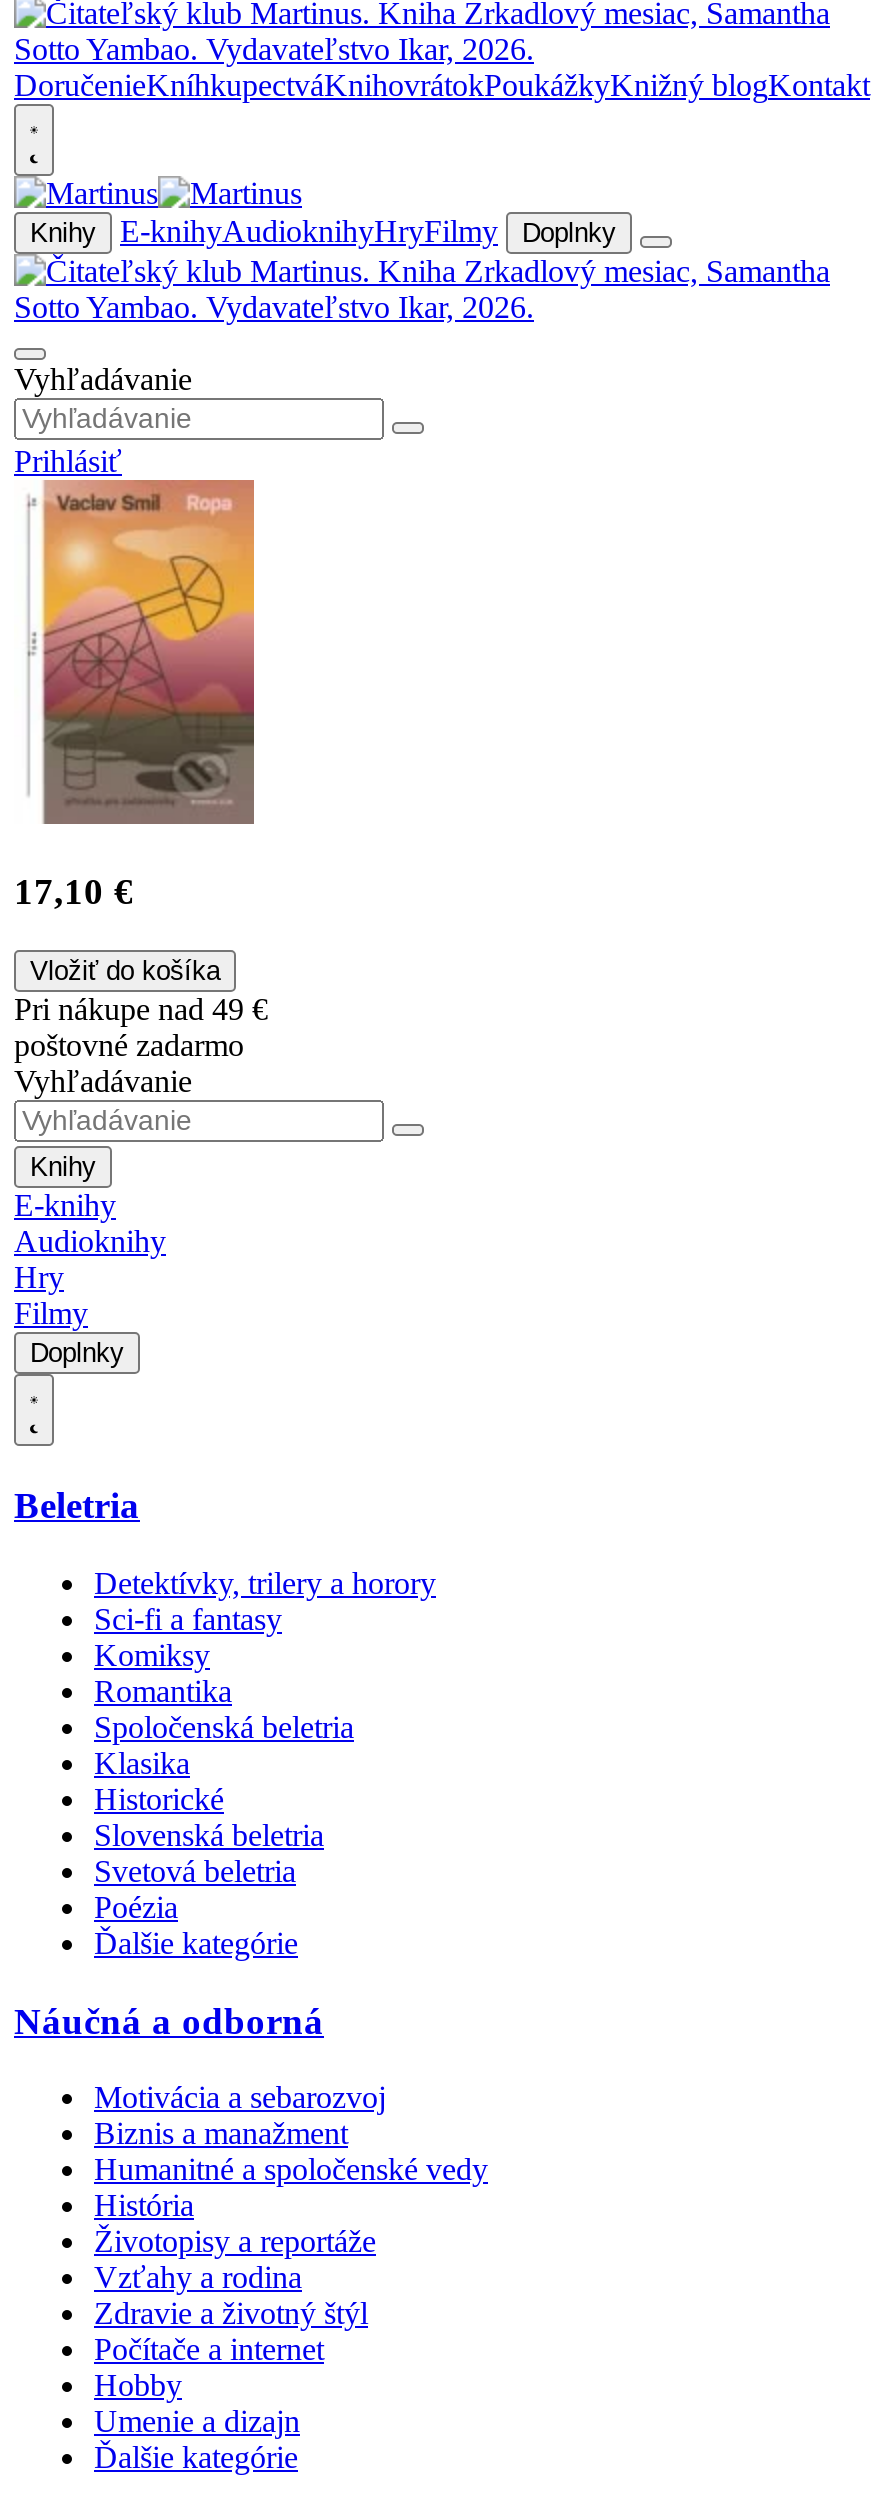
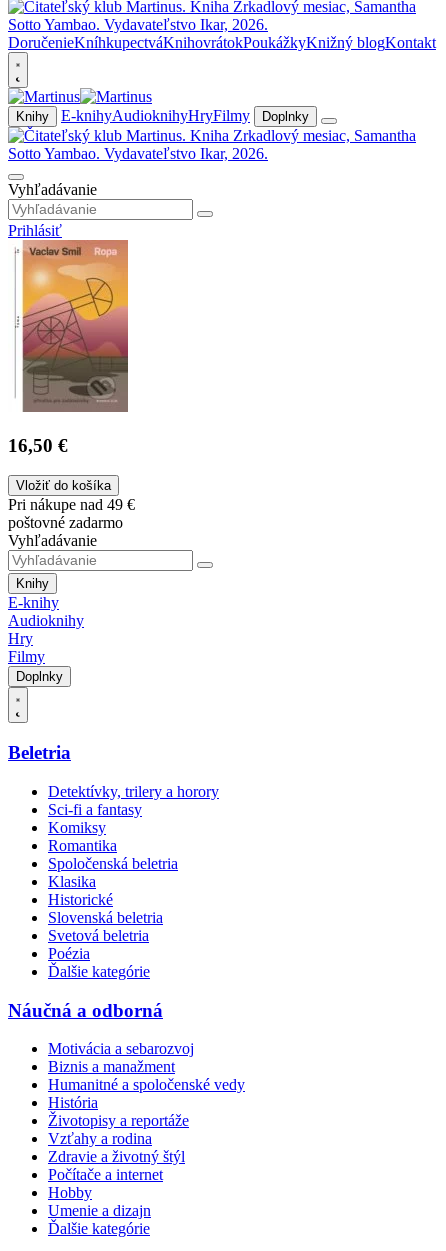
[14,869,134,911] 17,10 € -> [8,435,68,456] 16,50 €

